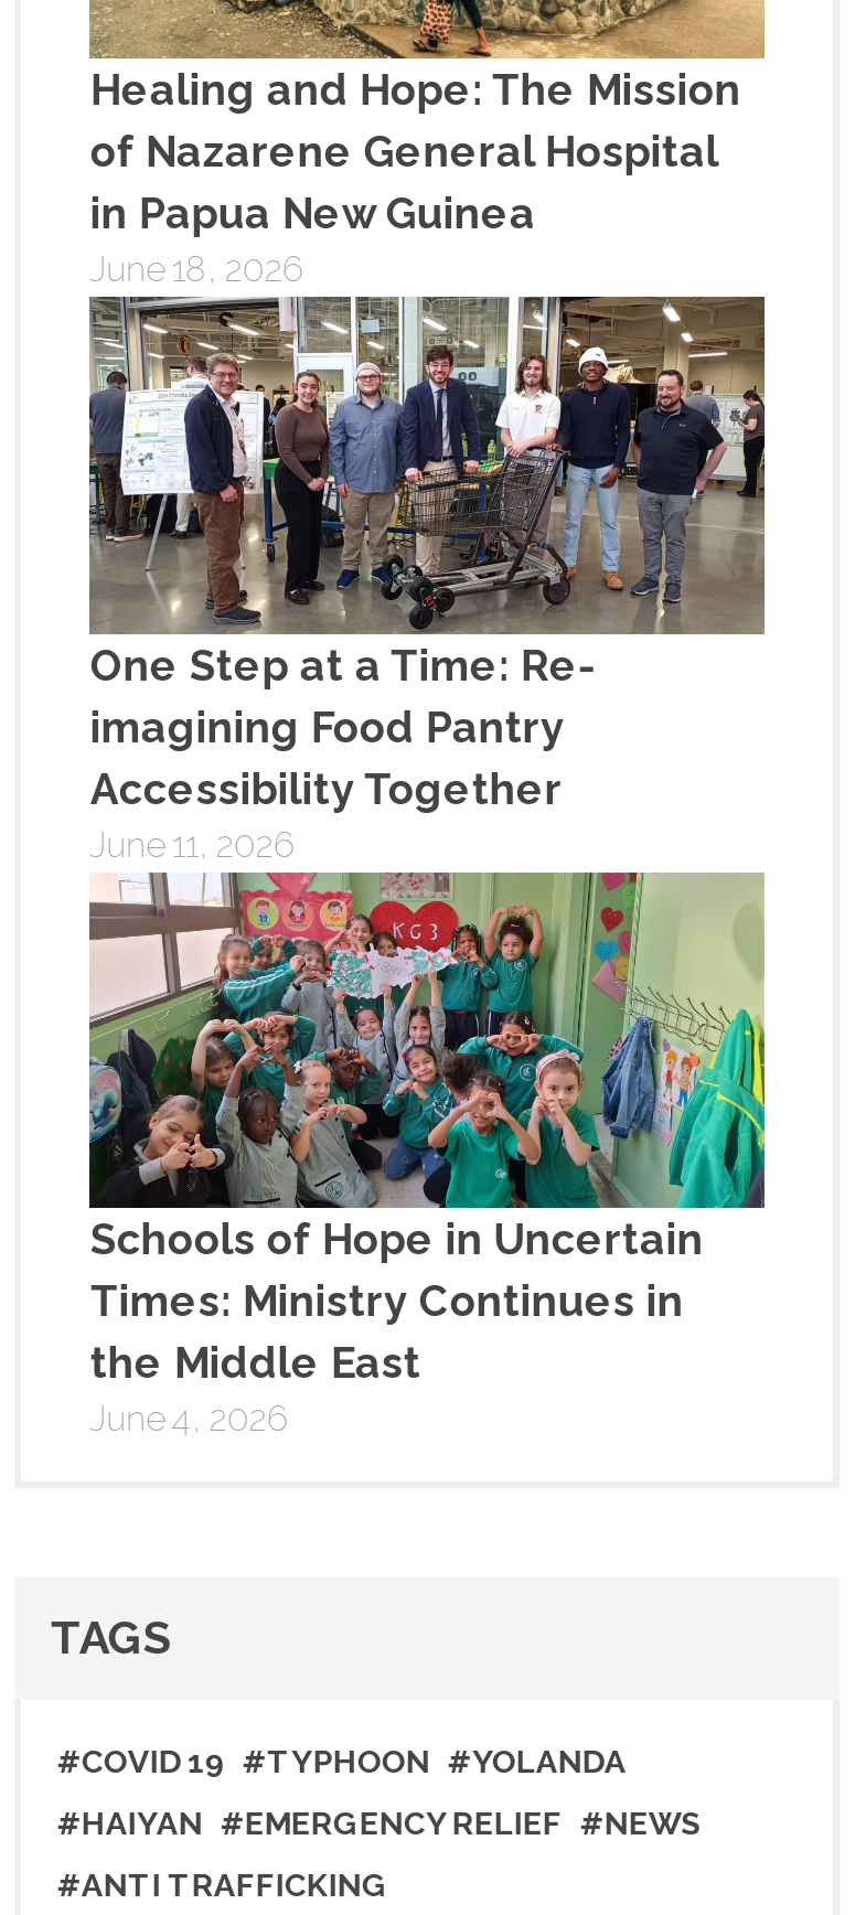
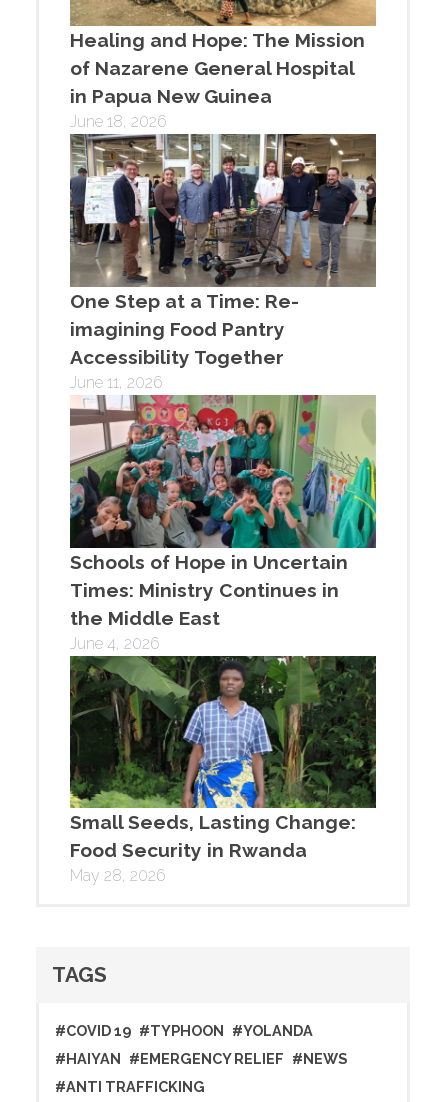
none -> [69,655,377,885] [image] | Small Seeds, Lasting Change: | Food Security in Rwanda | May 28, 2026

